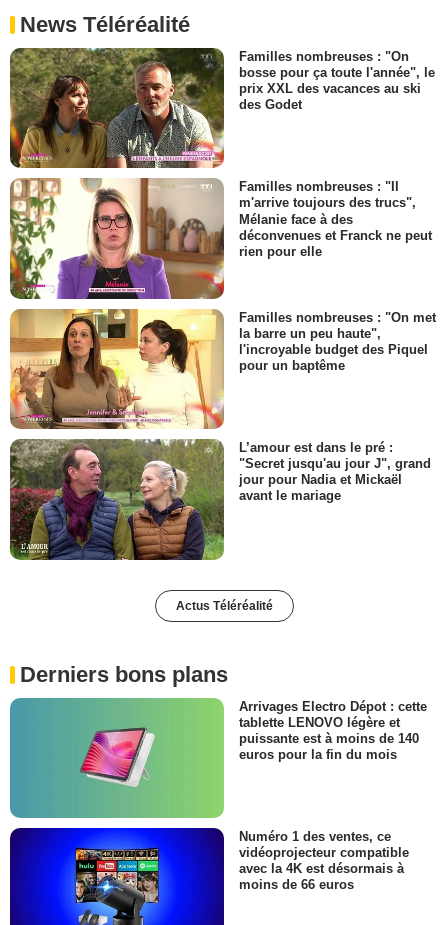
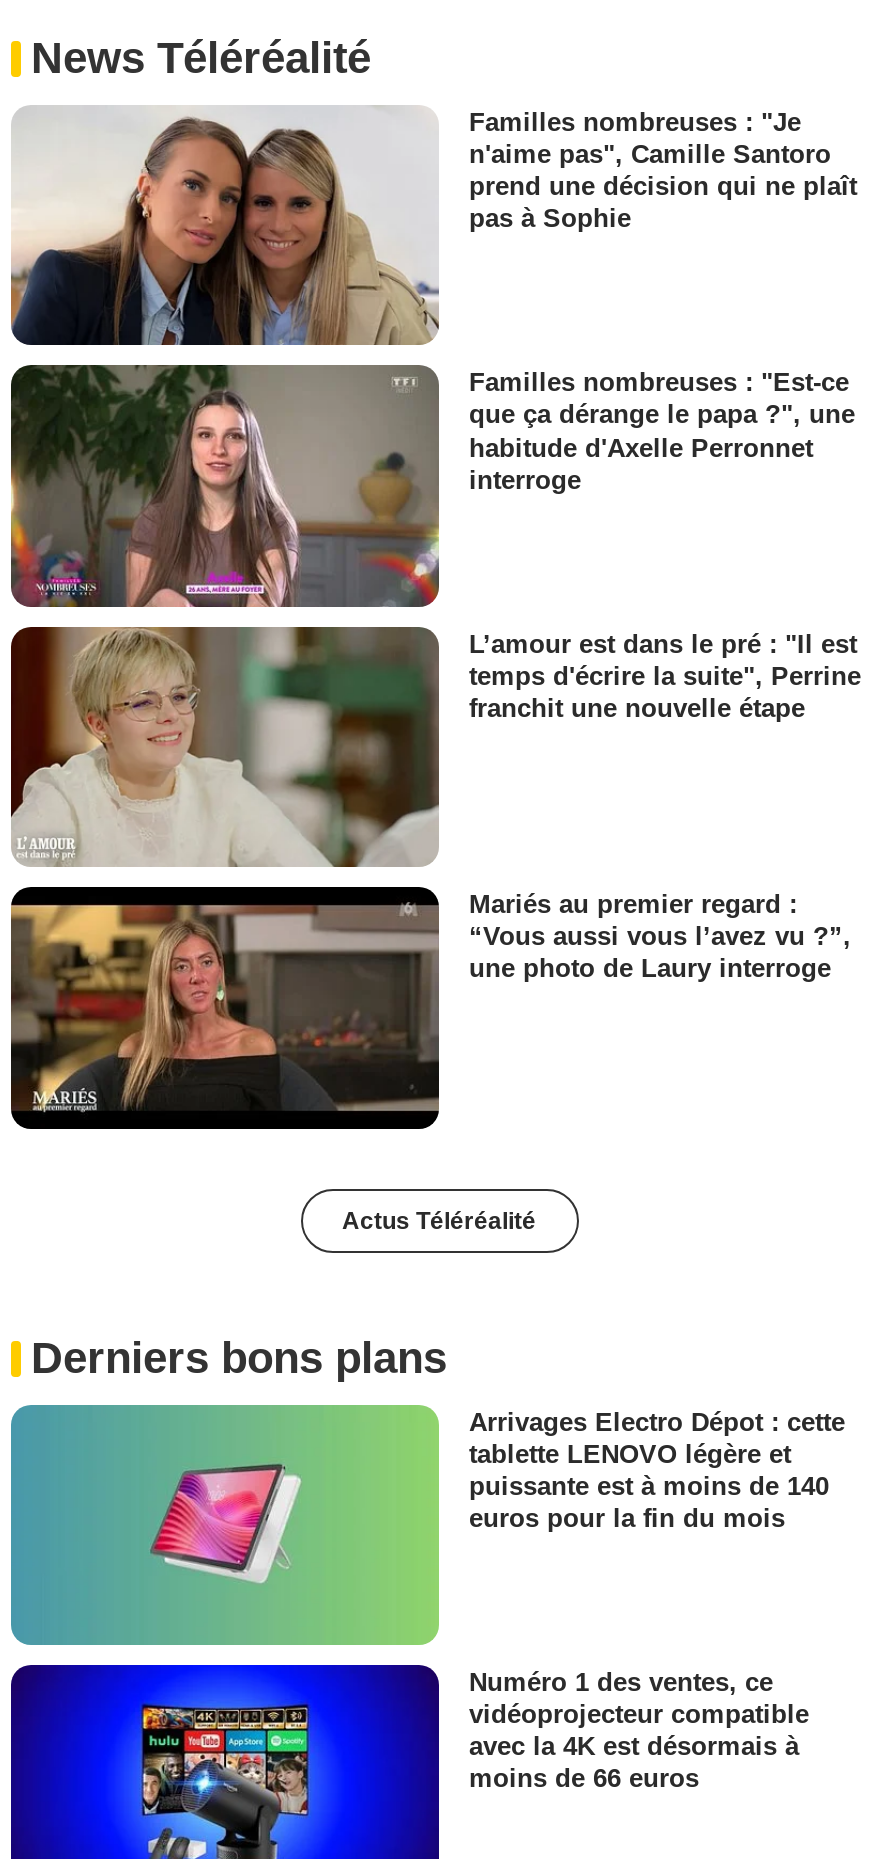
[9,47,435,169] [image] | Familles nombreuses : "On | bosse pour ça toute l'année", le | prix XXL des vacances au ski | des Godet -> [9,105,857,347] [image] | Familles nombreuses : "Je | n'aime pas", Camille Santoro | prend une décision qui ne plaît | pas à Sophie
[9,177,432,300] [image] | Familles nombreuses : "Il | m'arrive toujours des trucs", | Mélanie face à des | déconvenues et Franck ne peut | rien pour elle -> [9,363,855,609] [image] | Familles nombreuses : "Est-ce | que ça dérange le papa ?", une | habitude d'Axelle Perronnet | interroge
[9,308,436,429] [image] | Familles nombreuses : "On met | la barre un peu haute", | l'incroyable budget des Piquel | pour un baptême -> [9,625,861,869] [image] | L’amour est dans le pré : "Il est | temps d'écrire la suite", Perrine | franchit une nouvelle étape
[10,438,431,561] [image] | L’amour est dans le pré : | "Secret jusqu'au jour J", grand | jour pour Nadia et Mickaël | avant le mariage -> [11,885,851,1131] [image] | Mariés au premier regard : | “Vous aussi vous l’avez vu ?”, | une photo de Laury interroge

